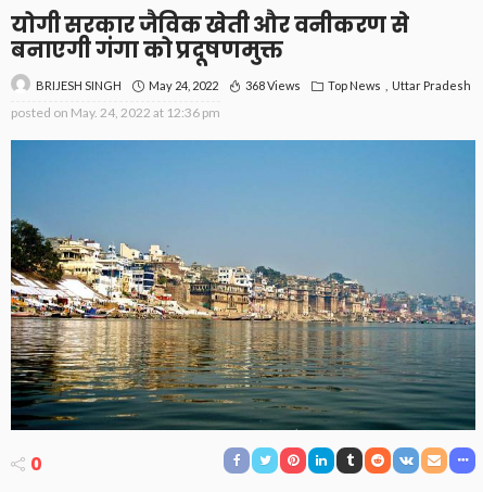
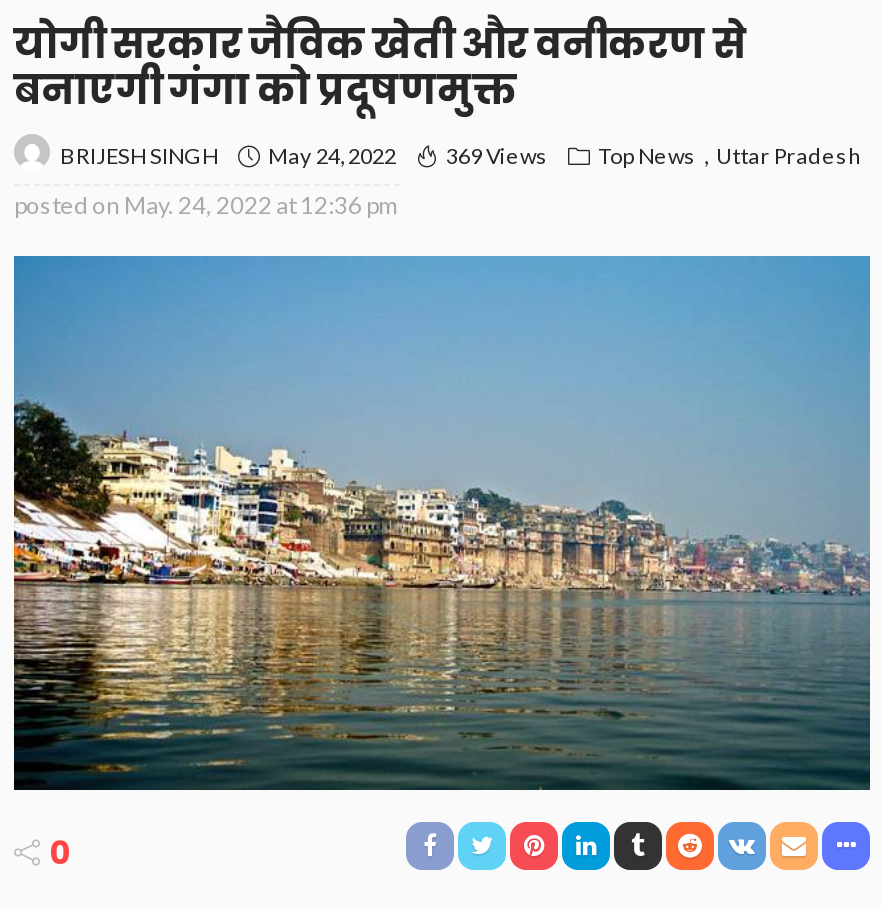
[36,78,471,93] BRIJESH SINGH May 24, 2022 368 Views Top News Uttar Pradesh -> [60,141,862,168] BRIJESH SINGH May 24, 2022 369 Views Top News Uttar Pradesh

